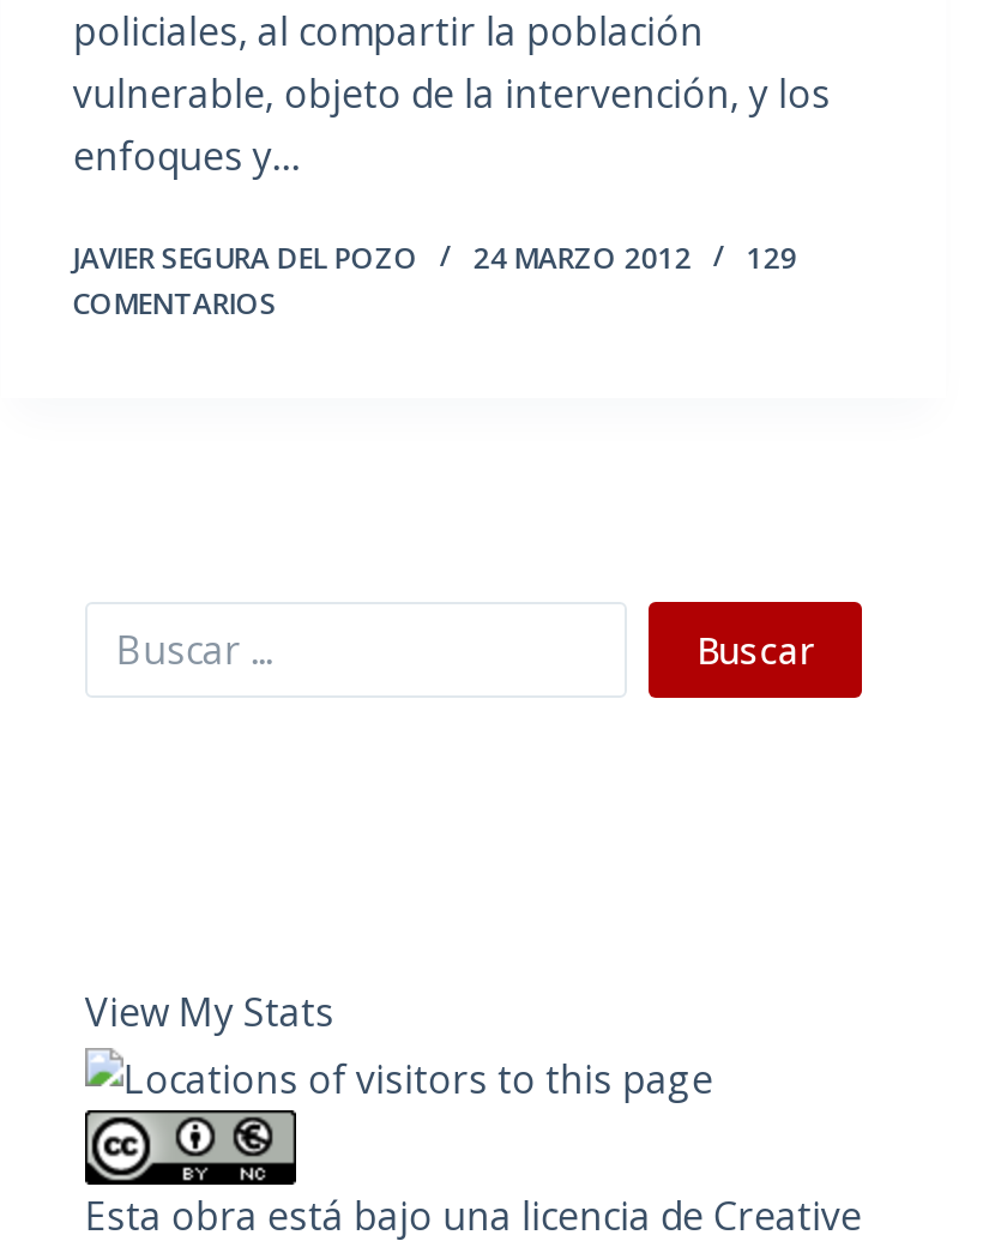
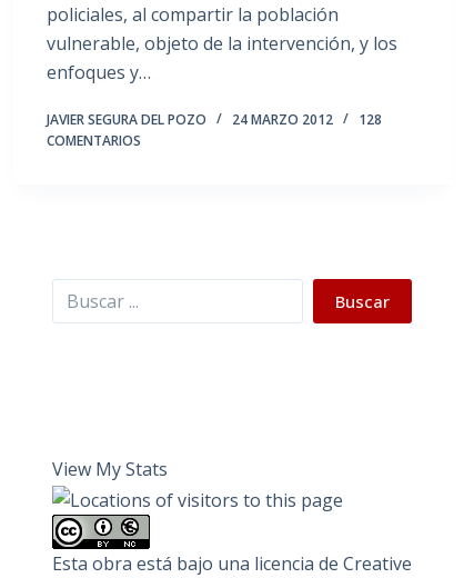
[73,237,797,278] JAVIER SEGURA DEL POZO 24 MARZO 2012 129 -> [47,110,382,129] JAVIER SEGURA DEL POZO 24 MARZO 2012 128

